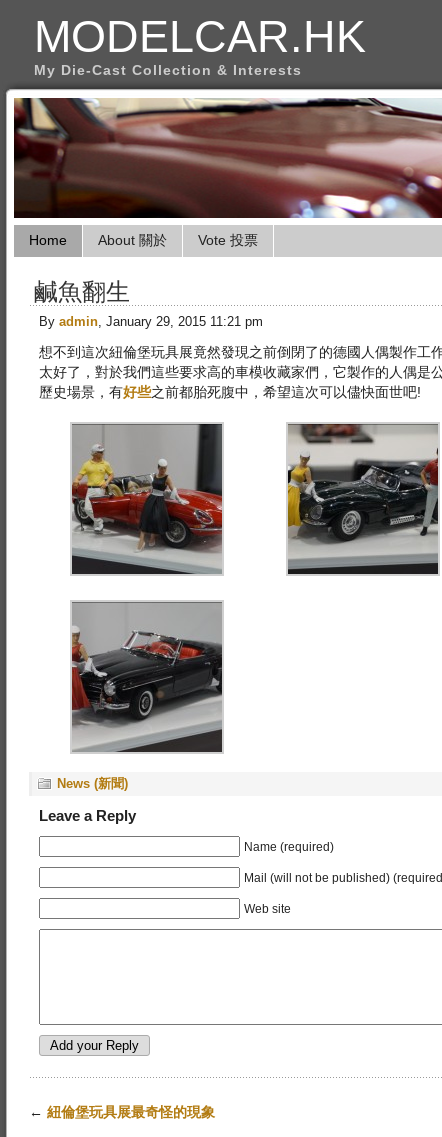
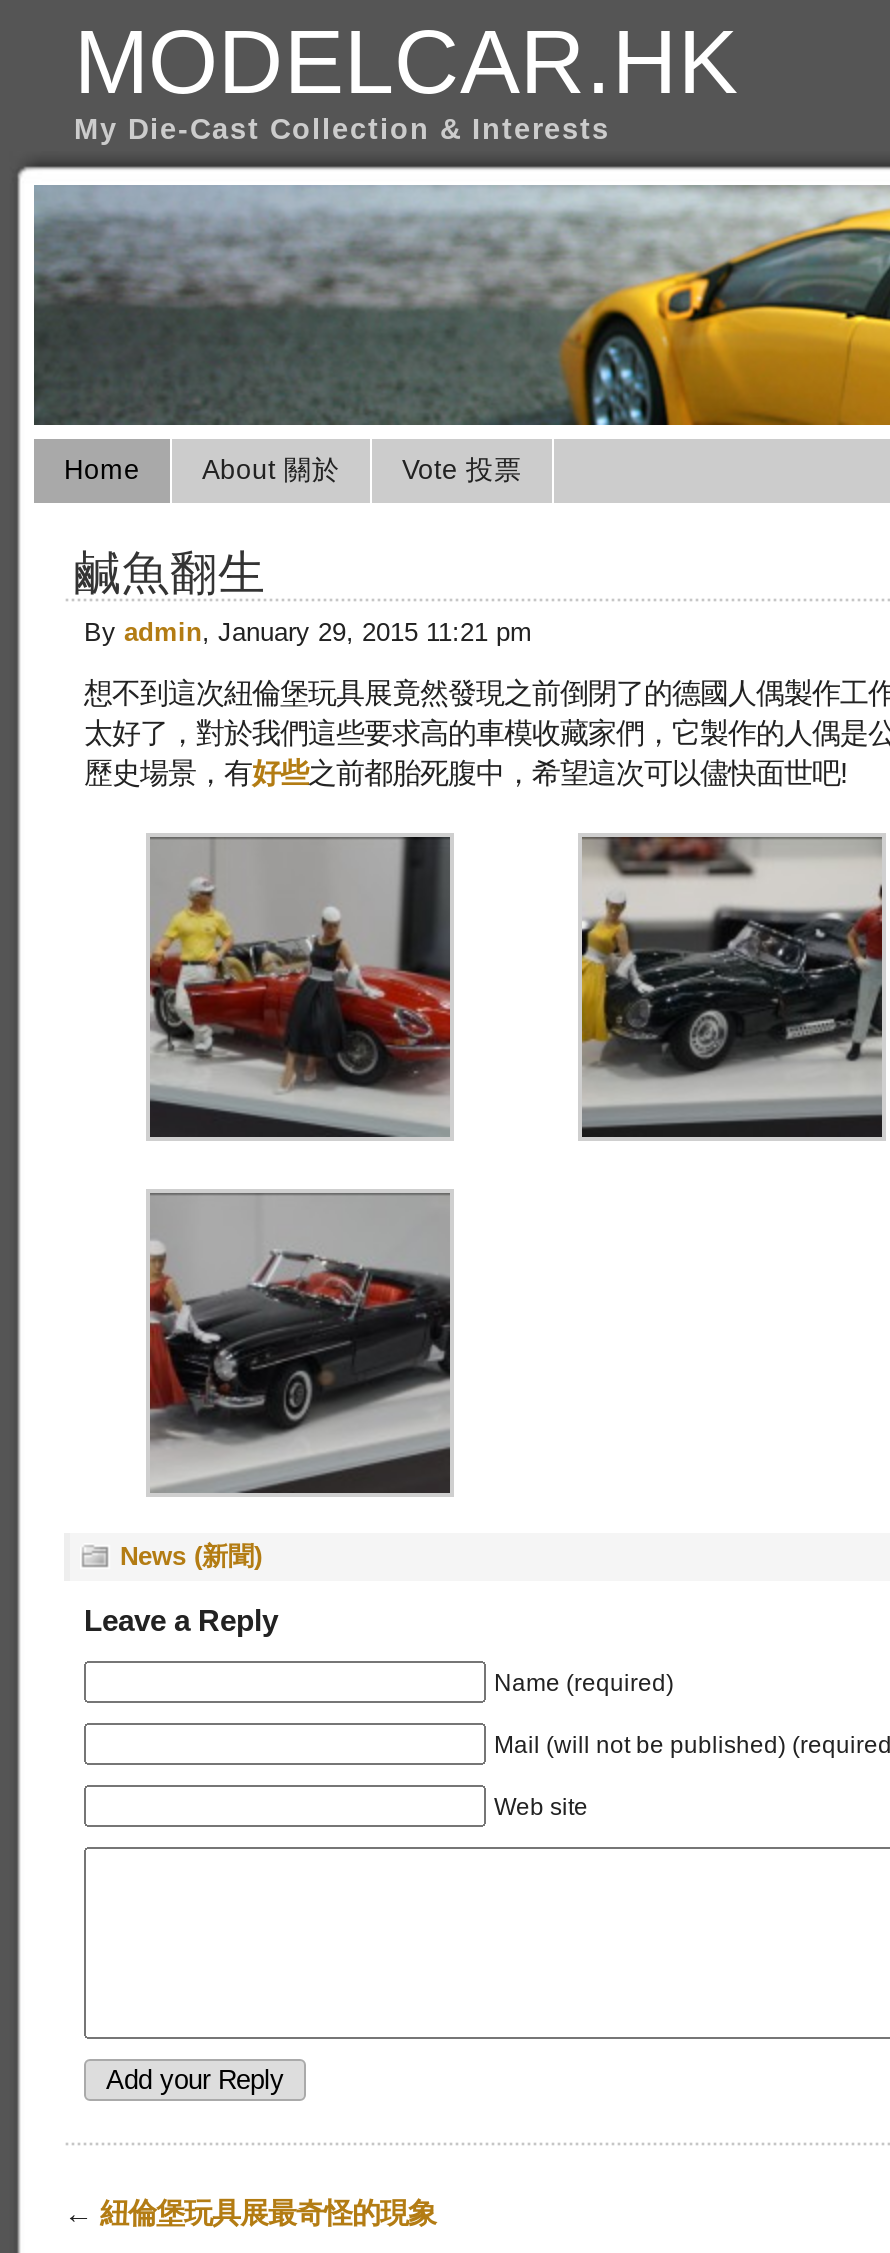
[13,97,439,219] [image] -> [32,185,884,427] [image]

